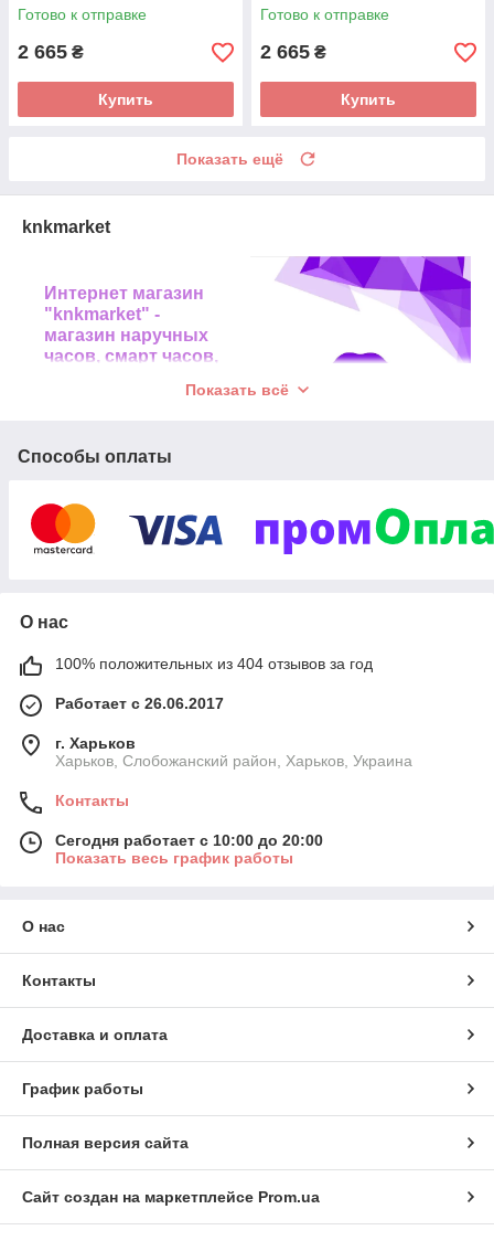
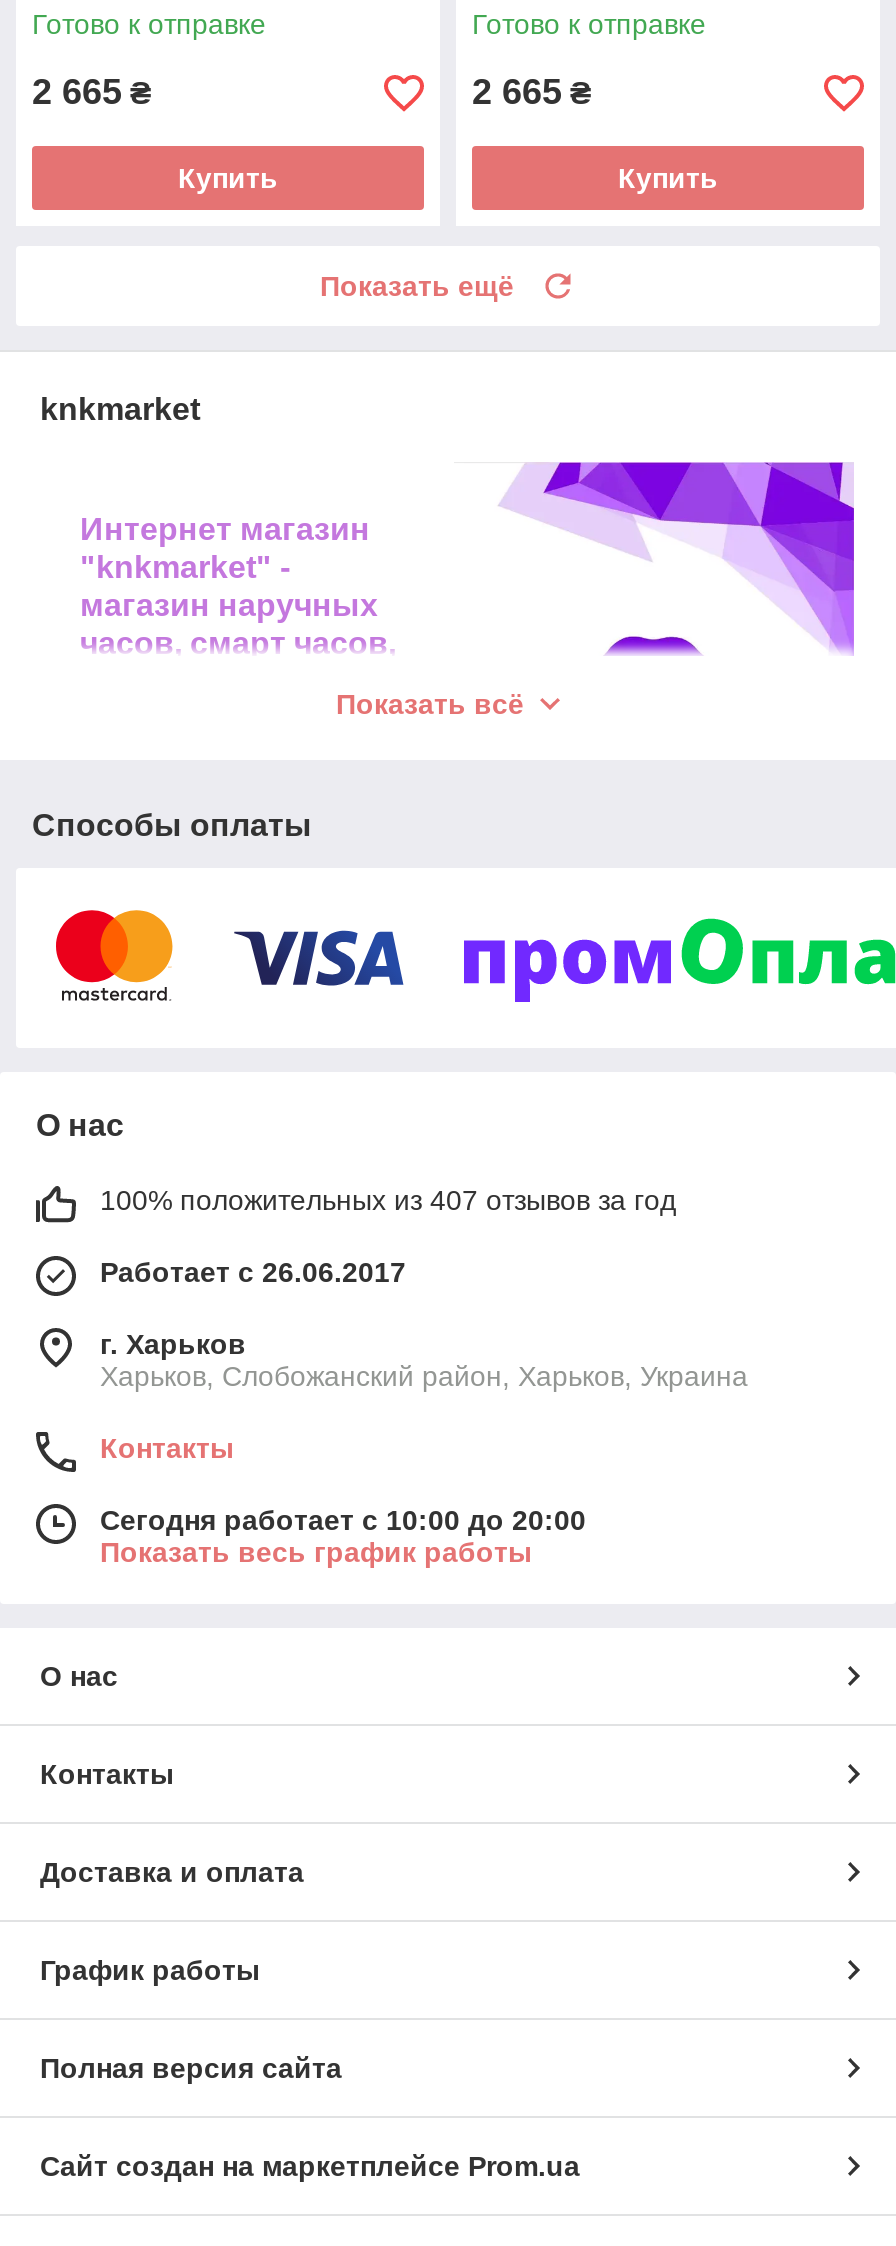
[55,655,373,673] 100% положительных из 404 отзывов за год -> [100,1184,676,1216] 100% положительных из 407 отзывов за год

